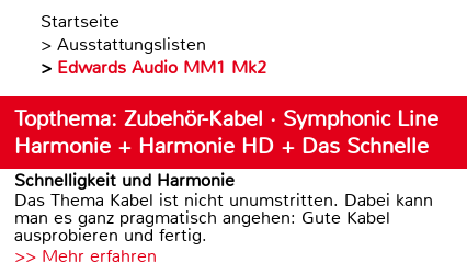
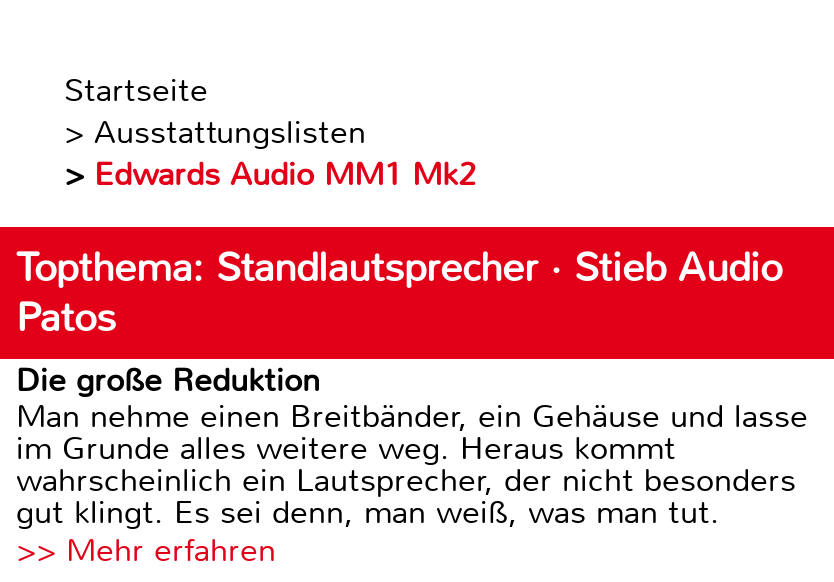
[14,105,438,247] Topthema: Zubehör-Kabel · Symphonic Line | Harmonie + Harmonie HD + Das Schnelle | Schnelligkeit und Harmonie | Das Thema Kabel ist nicht unumstritten. Dabei kann | man es ganz pragmatisch angehen: Gute Kabel | ausprobieren und fertig. -> [16,243,808,533] Topthema: Standlautsprecher · Stieb Audio | Patos | Die große Reduktion | Man nehme einen Breitbänder, ein Gehäuse und lasse | im Grunde alles weitere weg. Heraus kommt | wahrscheinlich ein Lautsprecher, der nicht besonders | gut klingt. Es sei denn, man weiß, was man tut.

